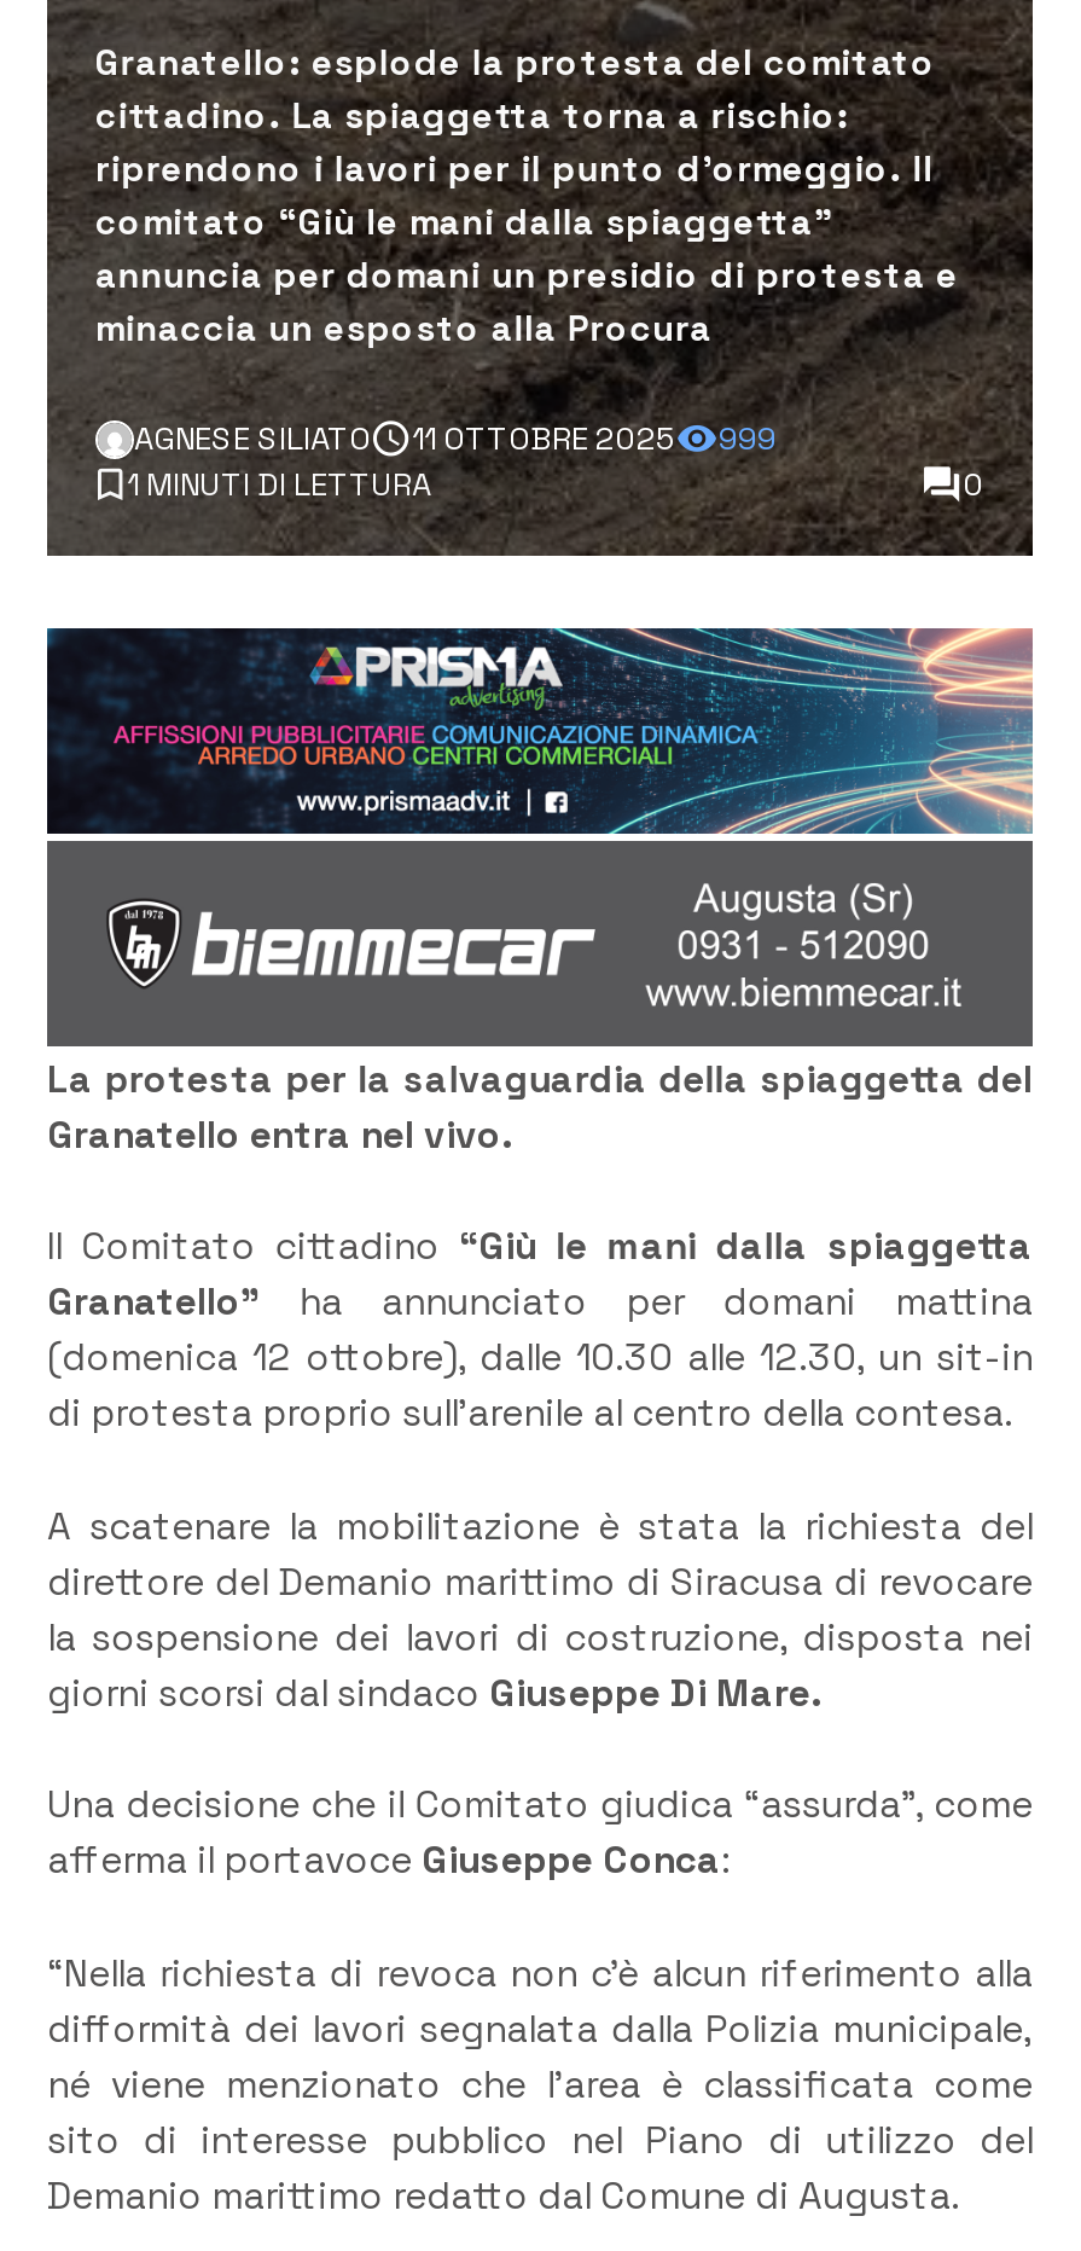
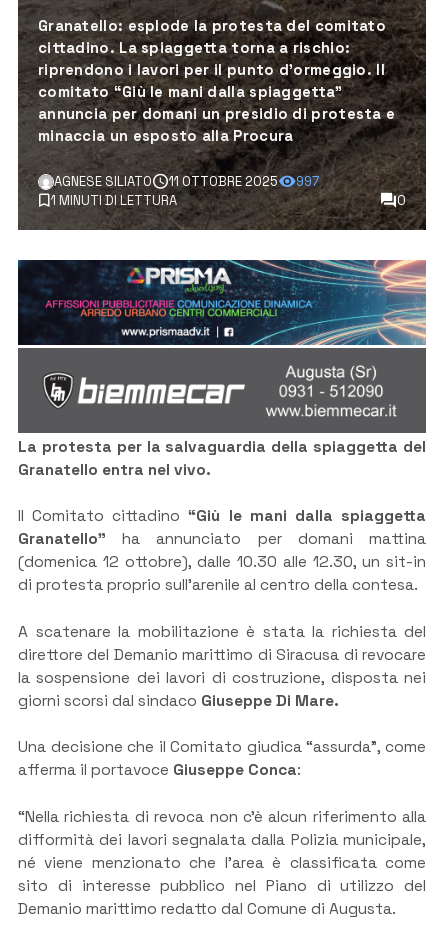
[719,418,777,459] 999 -> [296,173,319,190] 997

